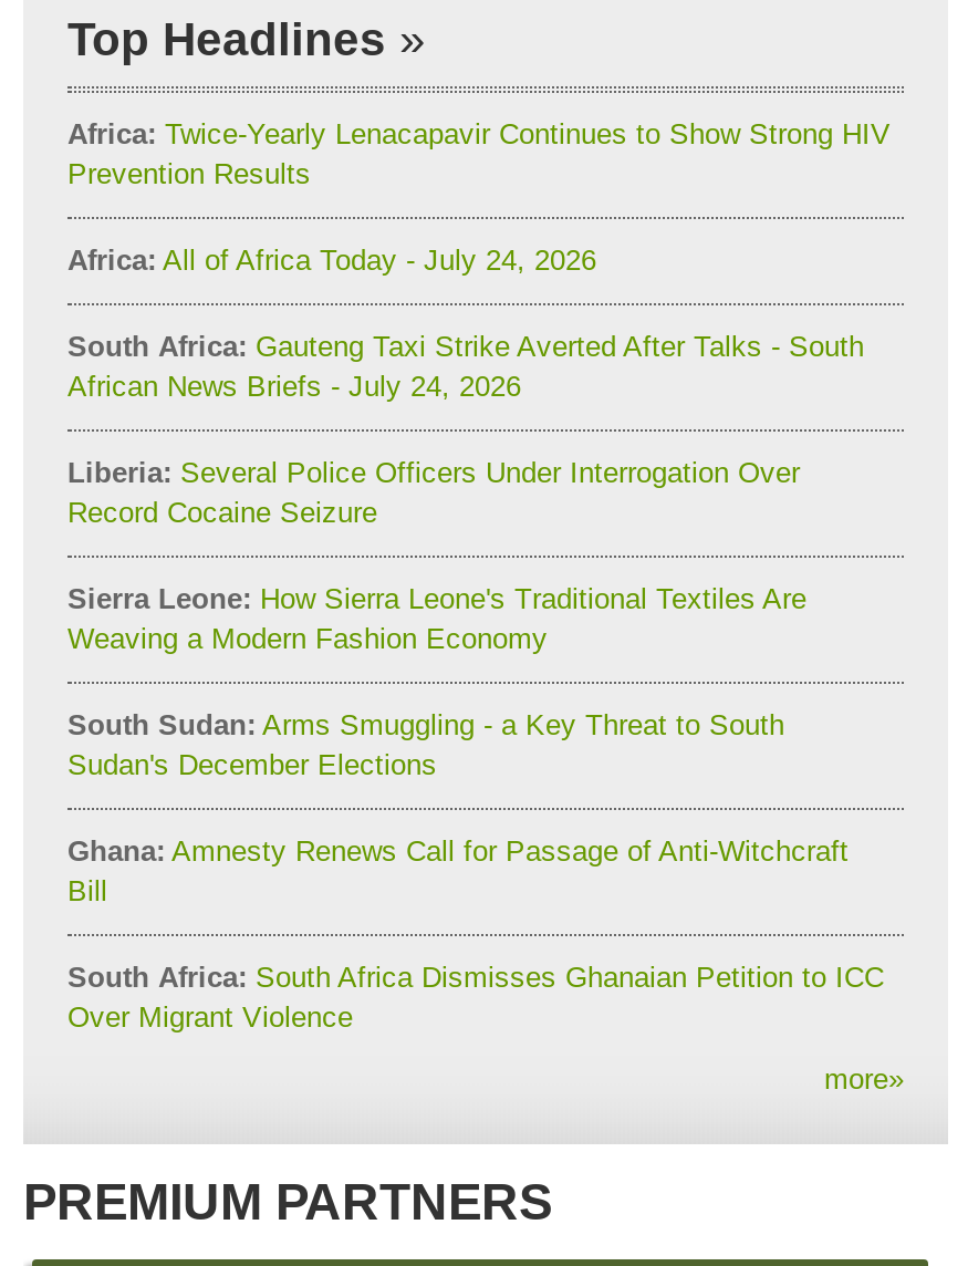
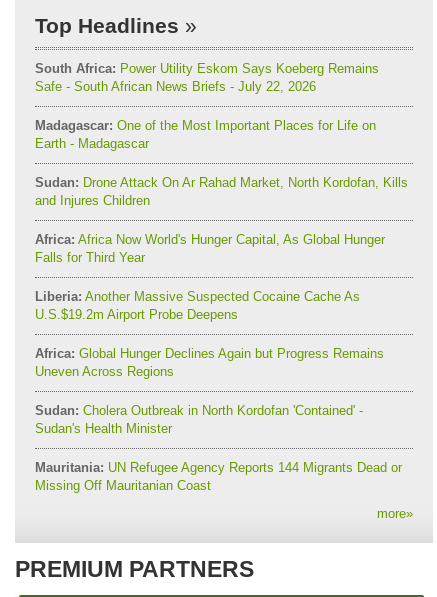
[67,118,891,191] Africa: Twice-Yearly Lenacapavir Continues to Show Strong HIV | Prevention Results -> [35,60,379,93] South Africa: Power Utility Eskom Says Koeberg Remains | Safe - South African News Briefs - July 22, 2026
[67,245,596,278] Africa: All of Africa Today - July 24, 2026 -> [35,117,376,150] Madagascar: One of the Most Important Places for Life on | Earth - Madagascar
[67,331,864,404] South Africa: Gauteng Taxi Strike Averted After Talks - South | African News Briefs - July 24, 2026 -> [35,174,408,207] Sudan: Drone Attack On Ar Rahad Market, North Kordofan, Kills | and Injures Children
[67,457,800,530] Liberia: Several Police Officers Under Interrogation Over | Record Cocaine Seizure -> [35,231,385,264] Africa: Africa Now World's Hunger Capital, As Global Hunger | Falls for Third Year
[67,583,806,656] Sierra Leone: How Sierra Leone's Traditional Textiles Are | Weaving a Modern Fashion Economy -> [35,288,360,321] Liberia: Another Massive Suspected Cocaine Cache As | U.S.$19.2m Airport Probe Deepens
[67,709,784,782] South Sudan: Arms Smuggling - a Key Threat to South | Sudan's December Elections -> [35,345,384,378] Africa: Global Hunger Declines Again but Progress Remains | Uneven Across Regions
[67,836,849,909] Ghana: Amnesty Renews Call for Passage of Anti-Witchcraft | Bill -> [35,402,363,435] Sudan: Cholera Outbreak in North Kordofan 'Contained' - | Sudan's Health Minister
[67,962,884,1035] South Africa: South Africa Dismisses Ghanaian Petition to ICC | Over Migrant Violence -> [35,459,402,492] Mauritania: UN Refugee Agency Reports 144 Migrants Dead or | Missing Off Mauritanian Coast

